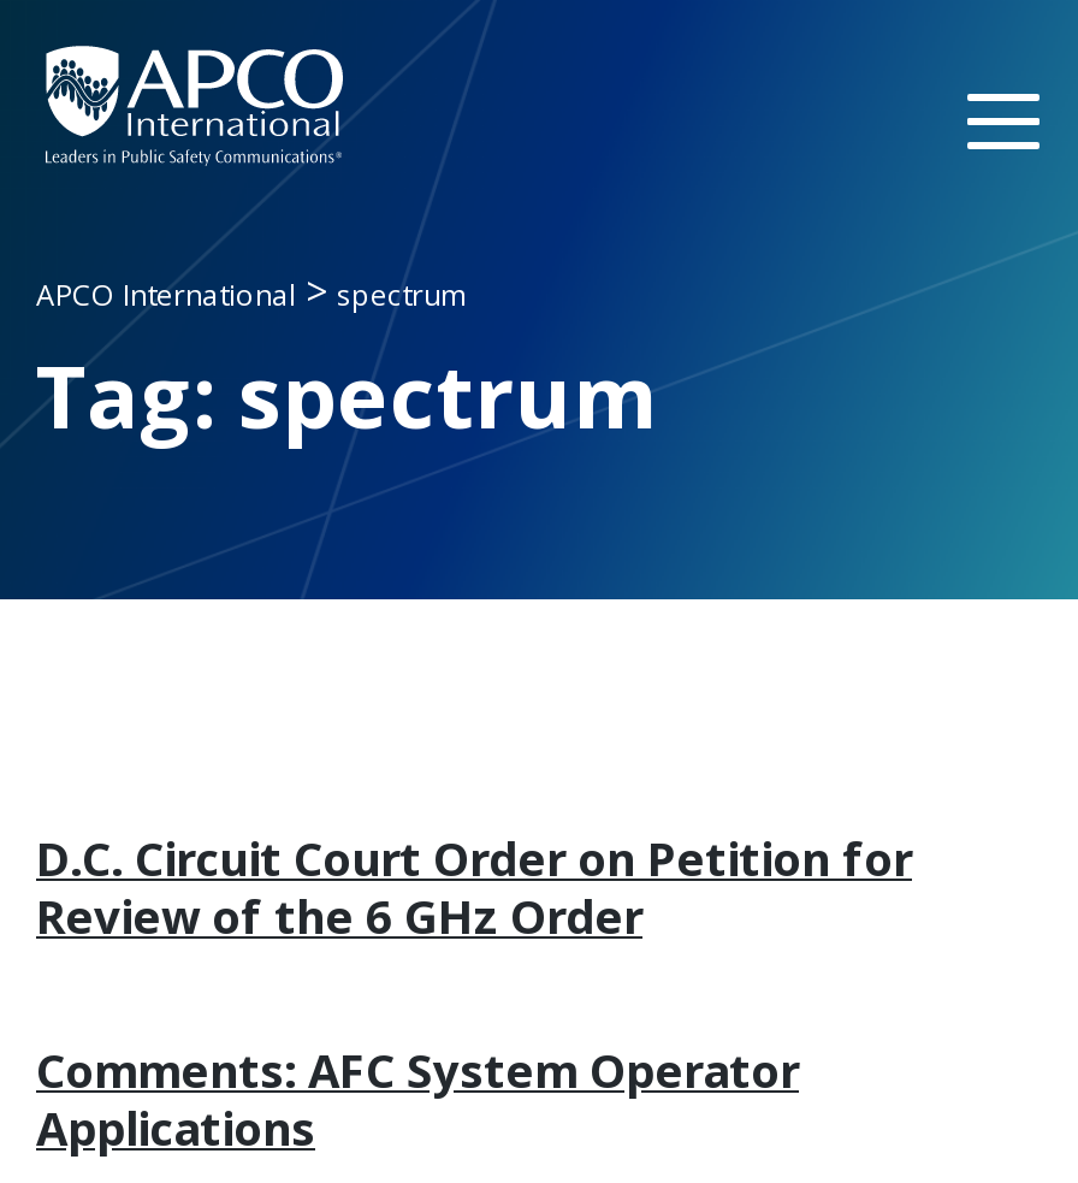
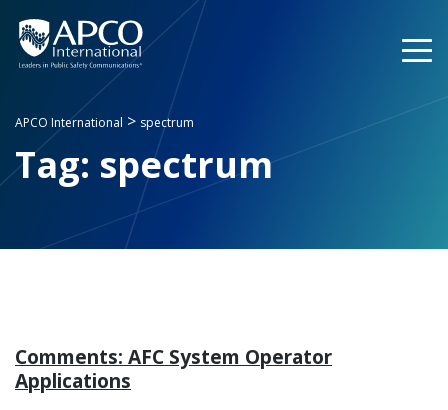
[36,826,912,949] D.C. Circuit Court Order on Petition for | Review of the 6 GHz Order -> none

